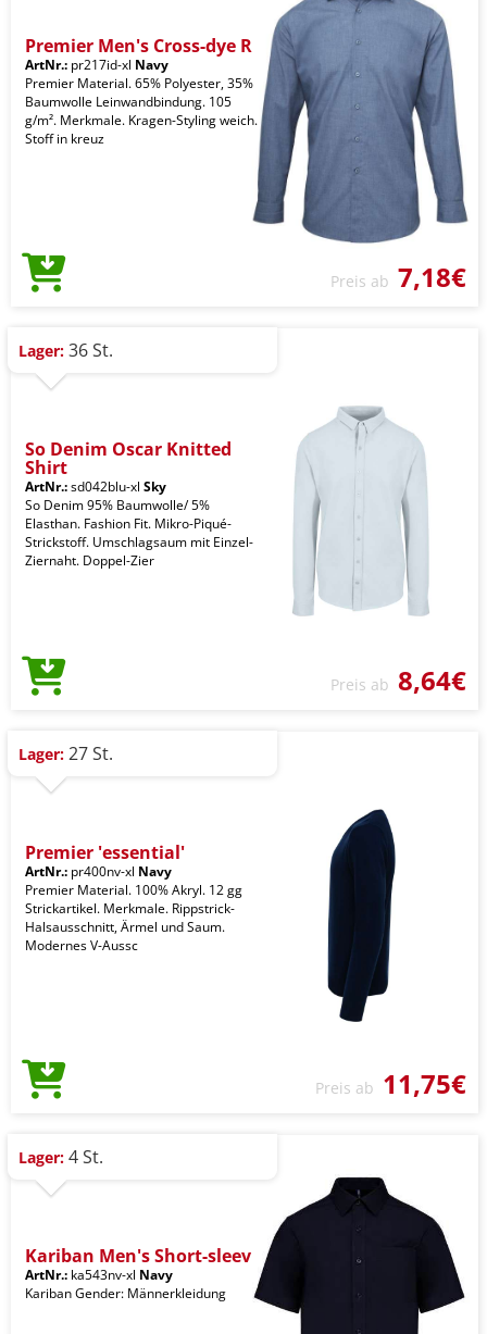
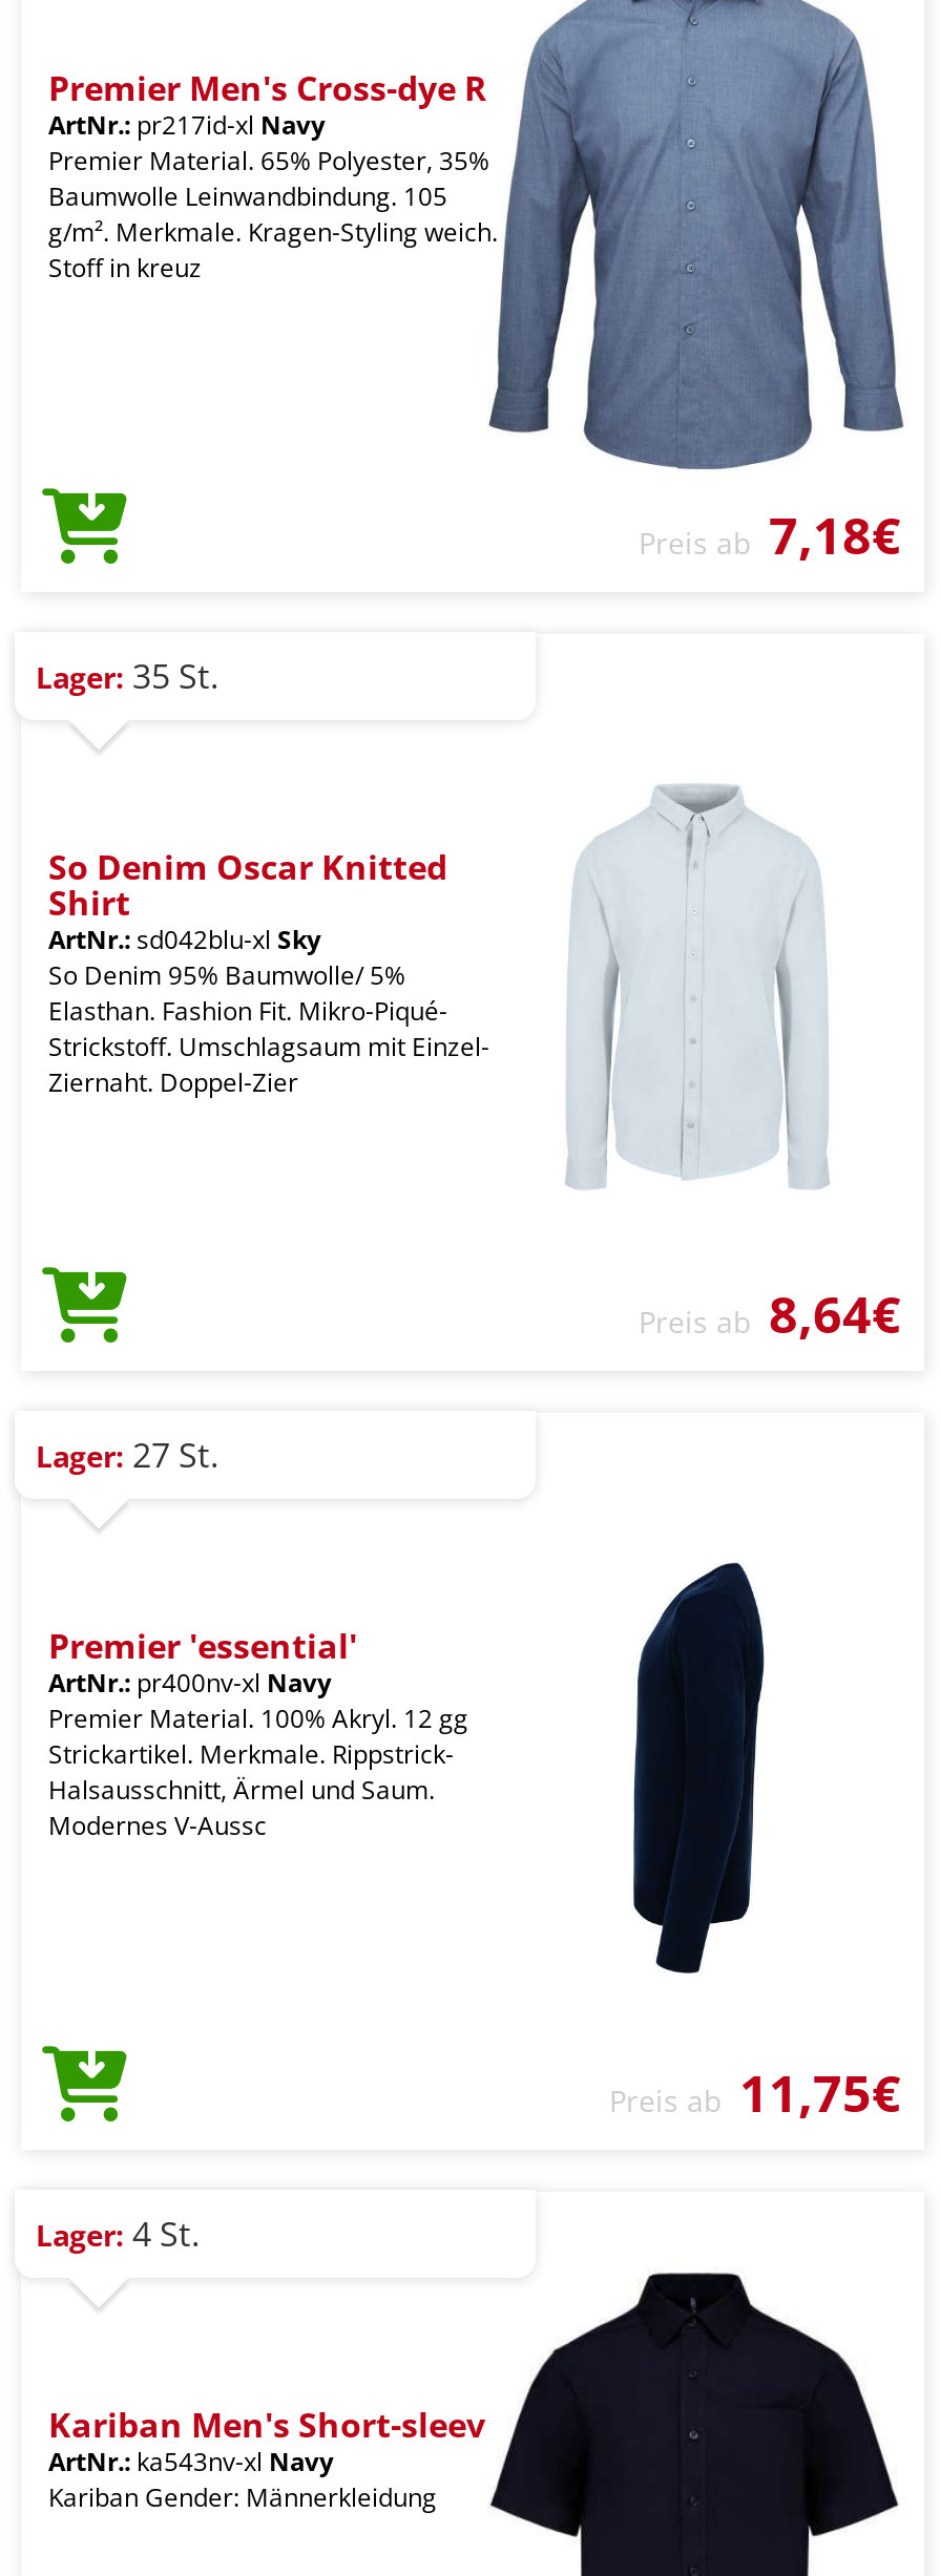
[18,338,113,362] Lager: 36 St. -> [36,653,218,699] Lager: 35 St.

